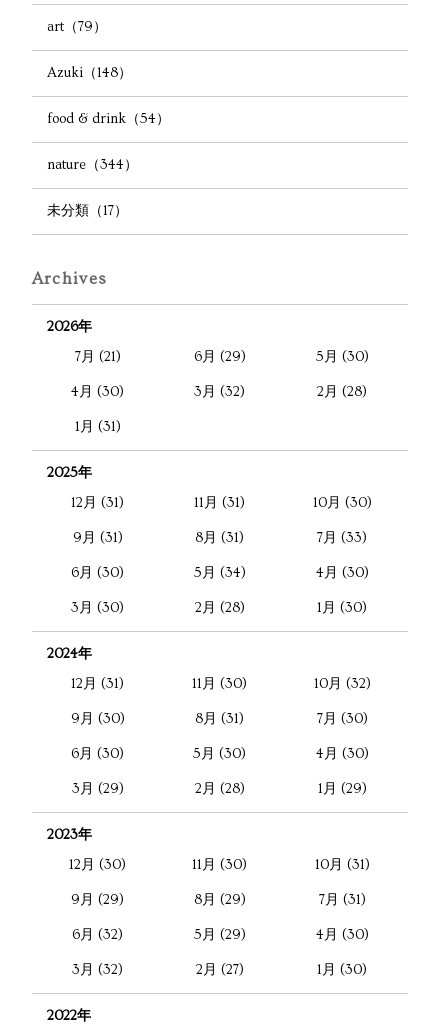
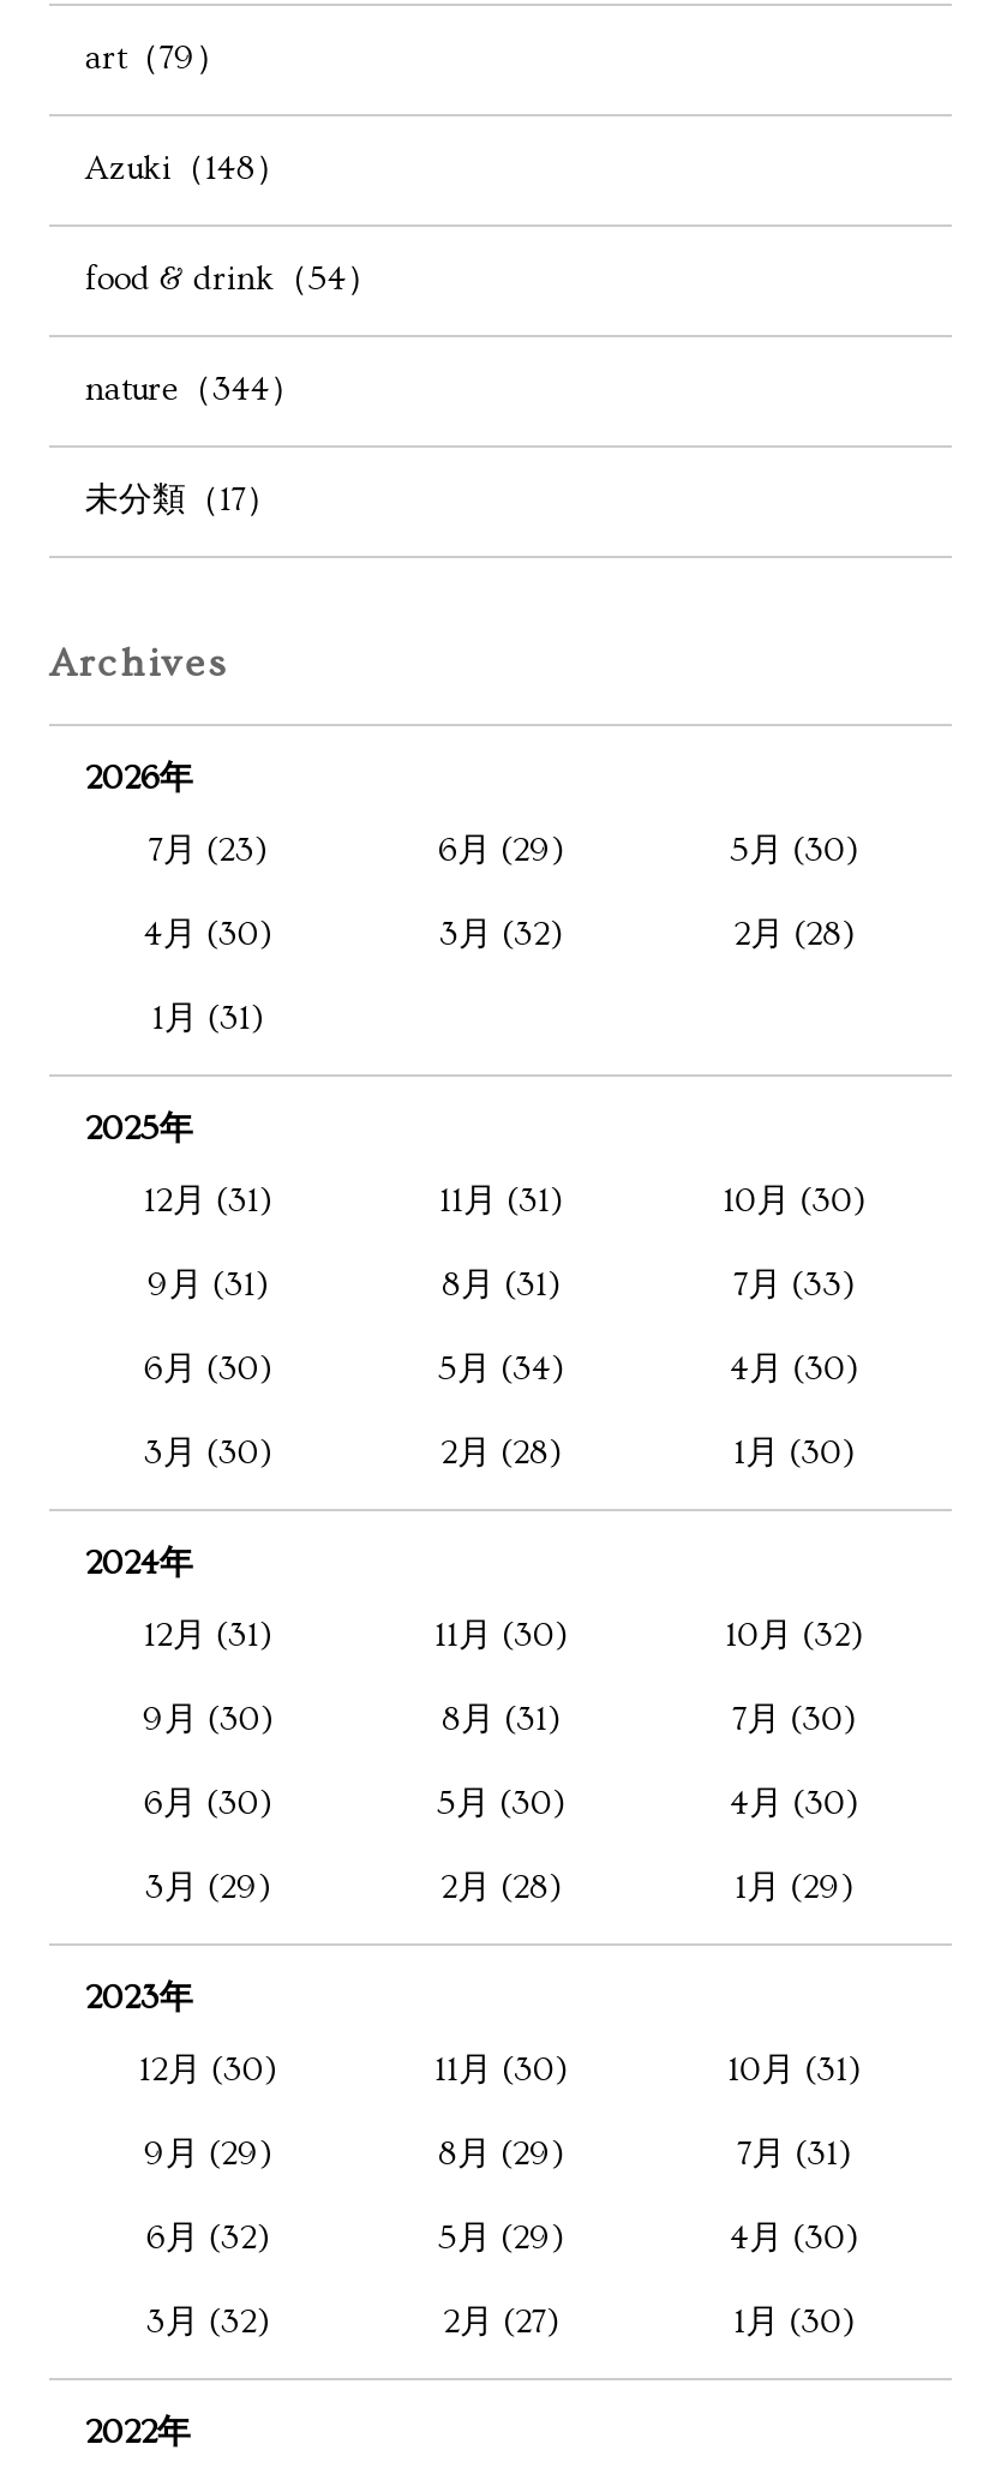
[75,349,121,365] 7月 (21) -> [149,832,266,871] 7月 (23)

